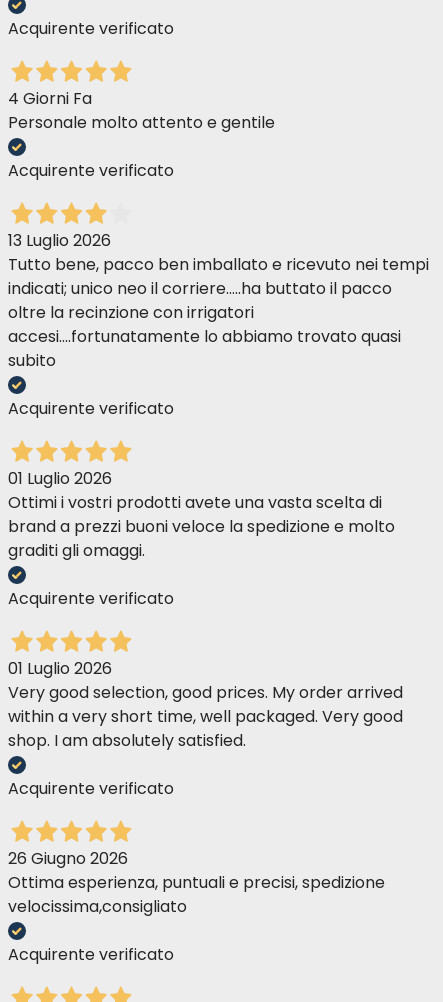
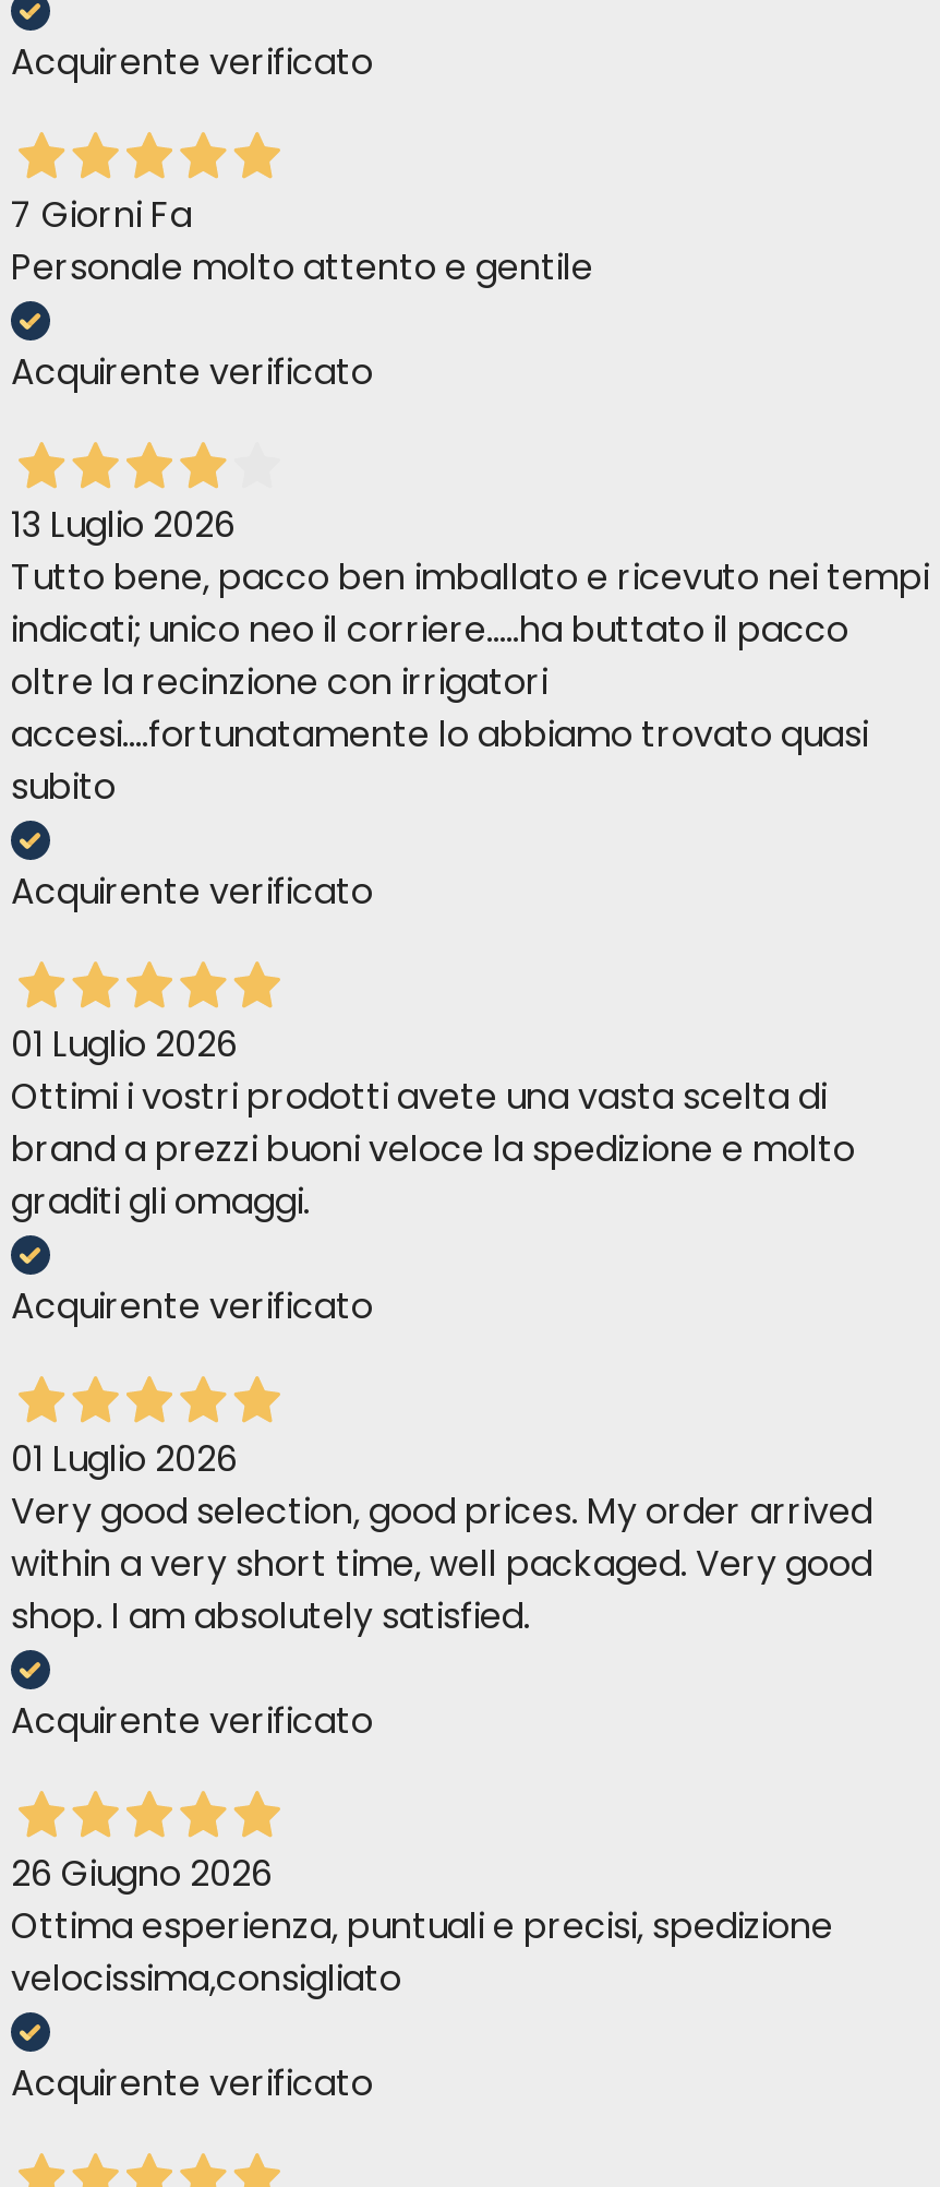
[8,86,92,109] 4 Giorni Fa -> [11,189,192,239] 7 Giorni Fa

